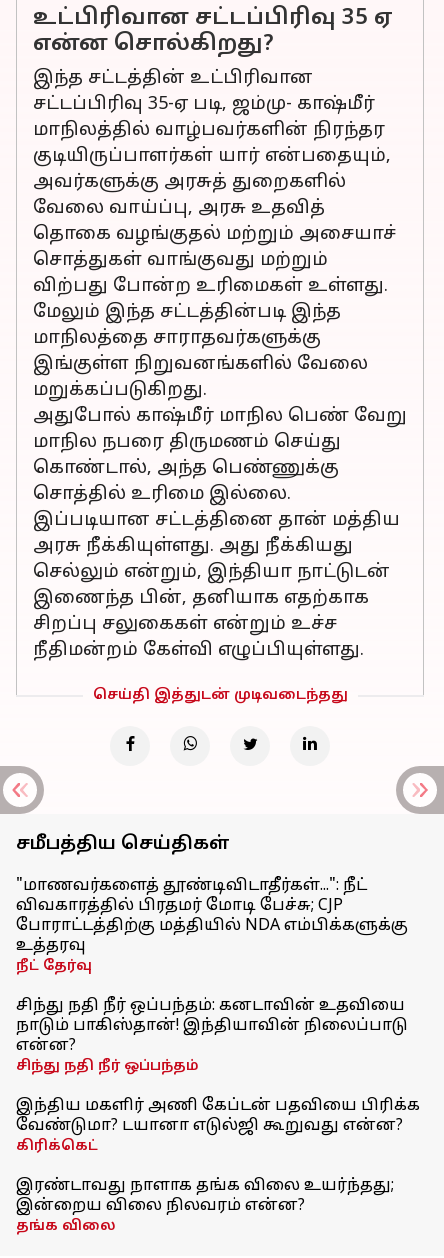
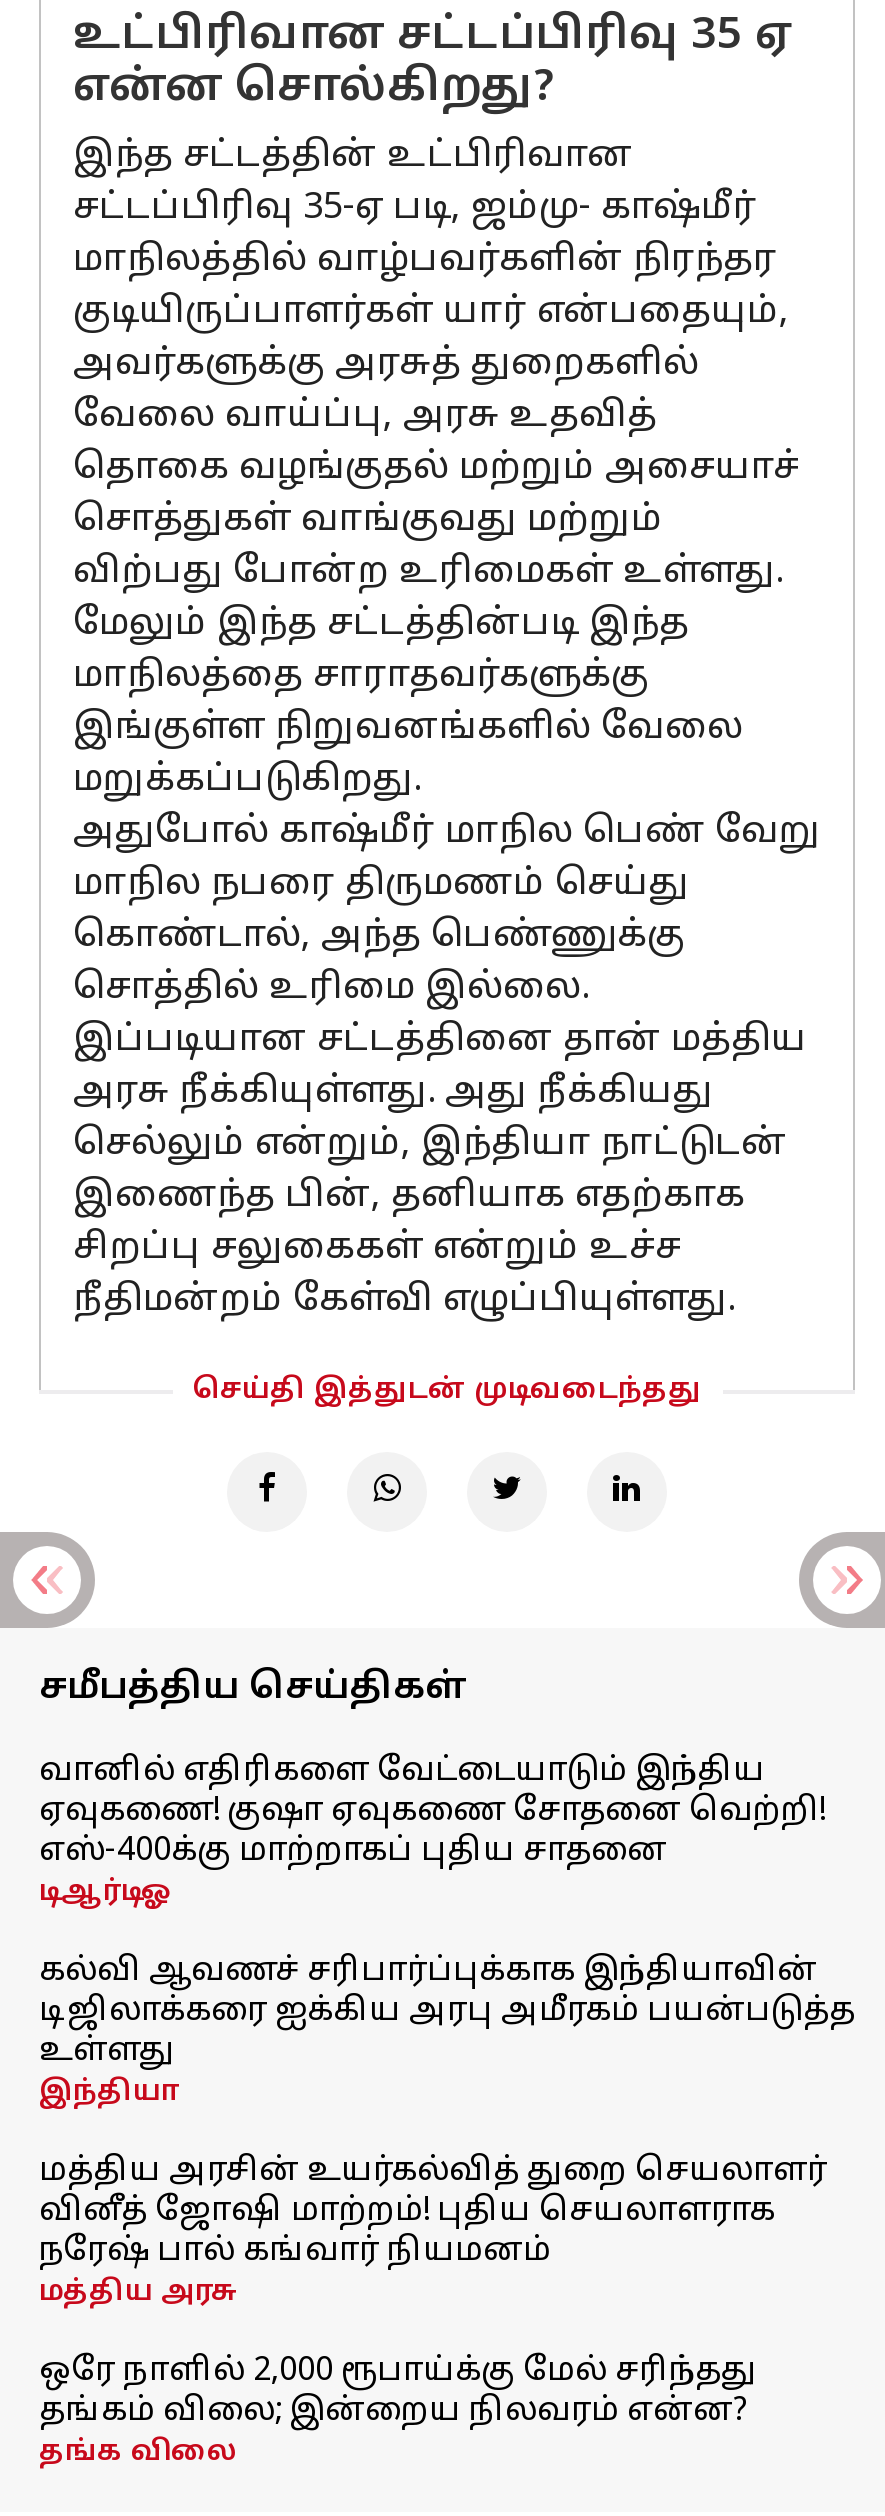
[16,876,408,975] "மாணவர்களைத் தூண்டிவிடாதீர்கள்...": நீட் | விவகாரத்தில் பிரதமர் மோடி பேச்சு; CJP | போராட்டத்திற்கு மத்தியில் NDA எம்பிக்களுக்கு | உத்தரவு | நீட் தேர்வு -> [39,1752,825,1910] வானில் எதிரிகளை வேட்டையாடும் இந்திய | ஏவுகணை! குஷா ஏவுகணை சோதனை வெற்றி! | எஸ்-400க்கு மாற்றாகப் புதிய சாதனை | டிஆர்டிஓ
[16,996,408,1075] சிந்து நதி நீர் ஒப்பந்தம்: கனடாவின் உதவியை | நாடும் பாகிஸ்தான்! இந்தியாவின் நிலைப்பாடு | என்ன? | சிந்து நதி நீர் ஒப்பந்தம் -> [39,1952,855,2110] கல்வி ஆவணச் சரிபார்ப்புக்காக இந்தியாவின் | டிஜிலாக்கரை ஐக்கிய அரபு அமீரகம் பயன்படுத்த | உள்ளது | இந்தியா
[16,1096,420,1155] இந்திய மகளிர் அணி கேப்டன் பதவியை பிரிக்க | வேண்டுமா? டயானா எடுல்ஜி கூறுவது என்ன? | கிரிக்கெட் -> [39,2152,827,2310] மத்திய அரசின் உயர்கல்வித் துறை செயலாளர் | வினீத் ஜோஷி மாற்றம்! புதிய செயலாளராக | நரேஷ் பால் கங்வார் நியமனம் | மத்திய அரசு
[16,1176,394,1216] இரண்டாவது நாளாக தங்க விலை உயர்ந்தது; | இன்றைய விலை நிலவரம் என்ன? -> [39,2352,757,2432] ஒரே நாளில் 2,000 ரூபாய்க்கு மேல் சரிந்தது | தங்கம் விலை; இன்றைய நிலவரம் என்ன?

